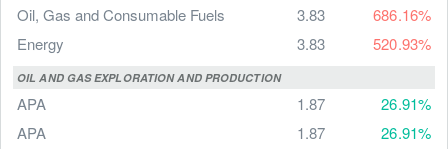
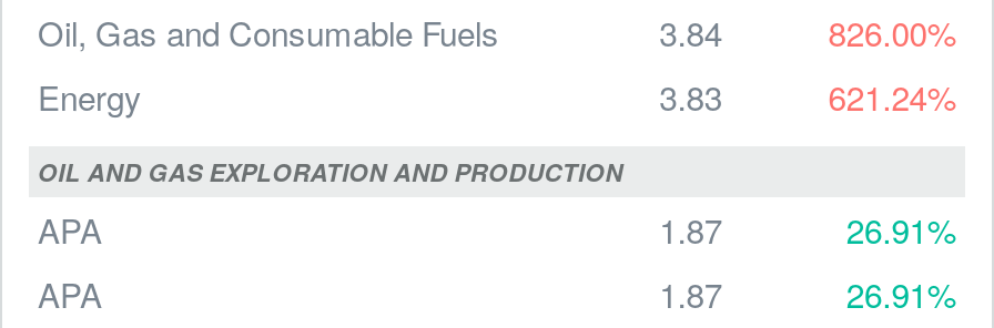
[297,4,325,25] 3.83 -> [659,9,722,55] 3.84
[373,4,431,25] 686.16% -> [828,9,956,55] 826.00%
[373,33,431,54] 520.93% -> [828,73,956,120] 621.24%

